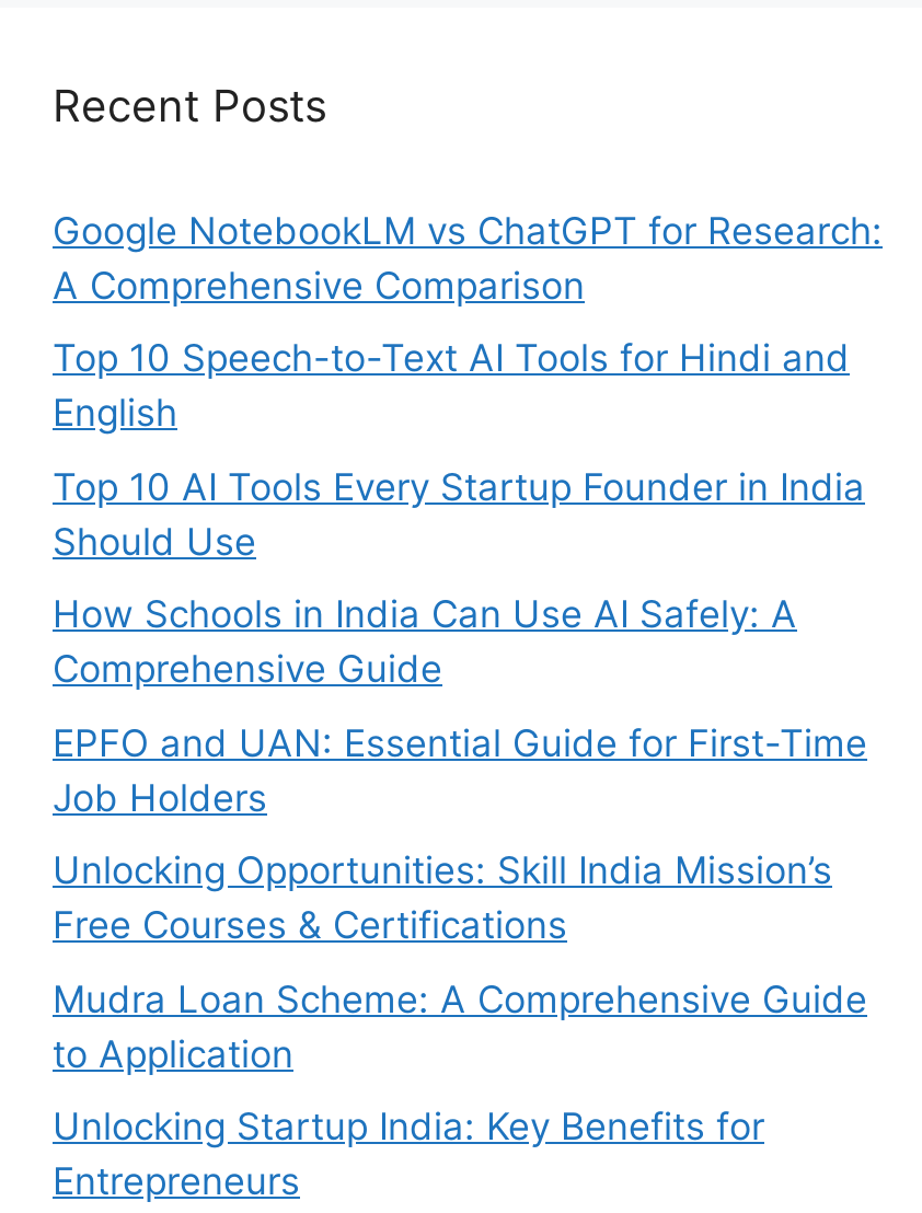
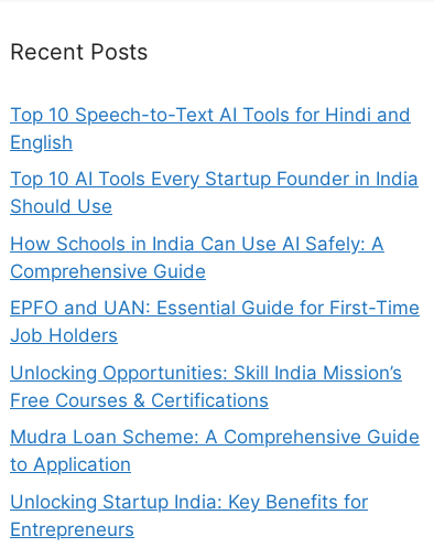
[53,208,883,307] Google NotebookLM vs ChatGPT for Research: | A Comprehensive Comparison -> none

